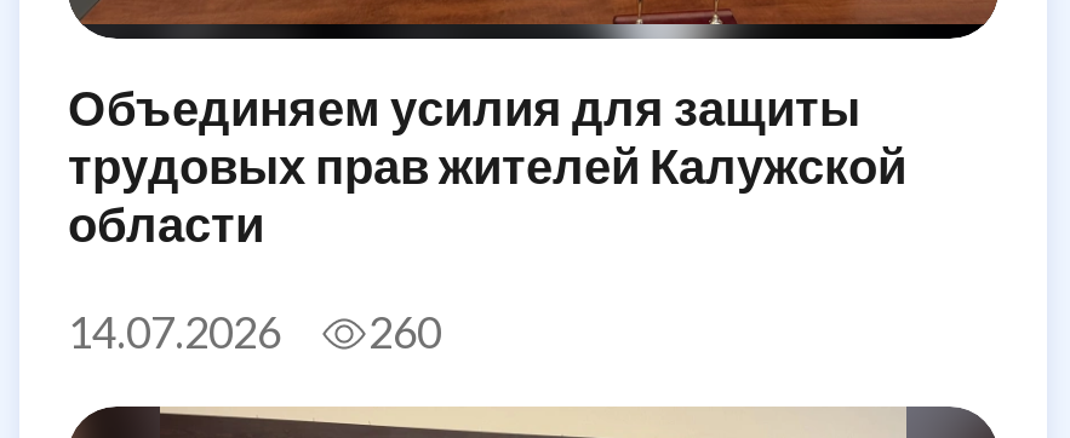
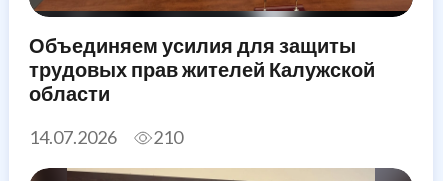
[68,306,441,359] 14.07.2026 260 -> [29,126,183,148] 14.07.2026 210

